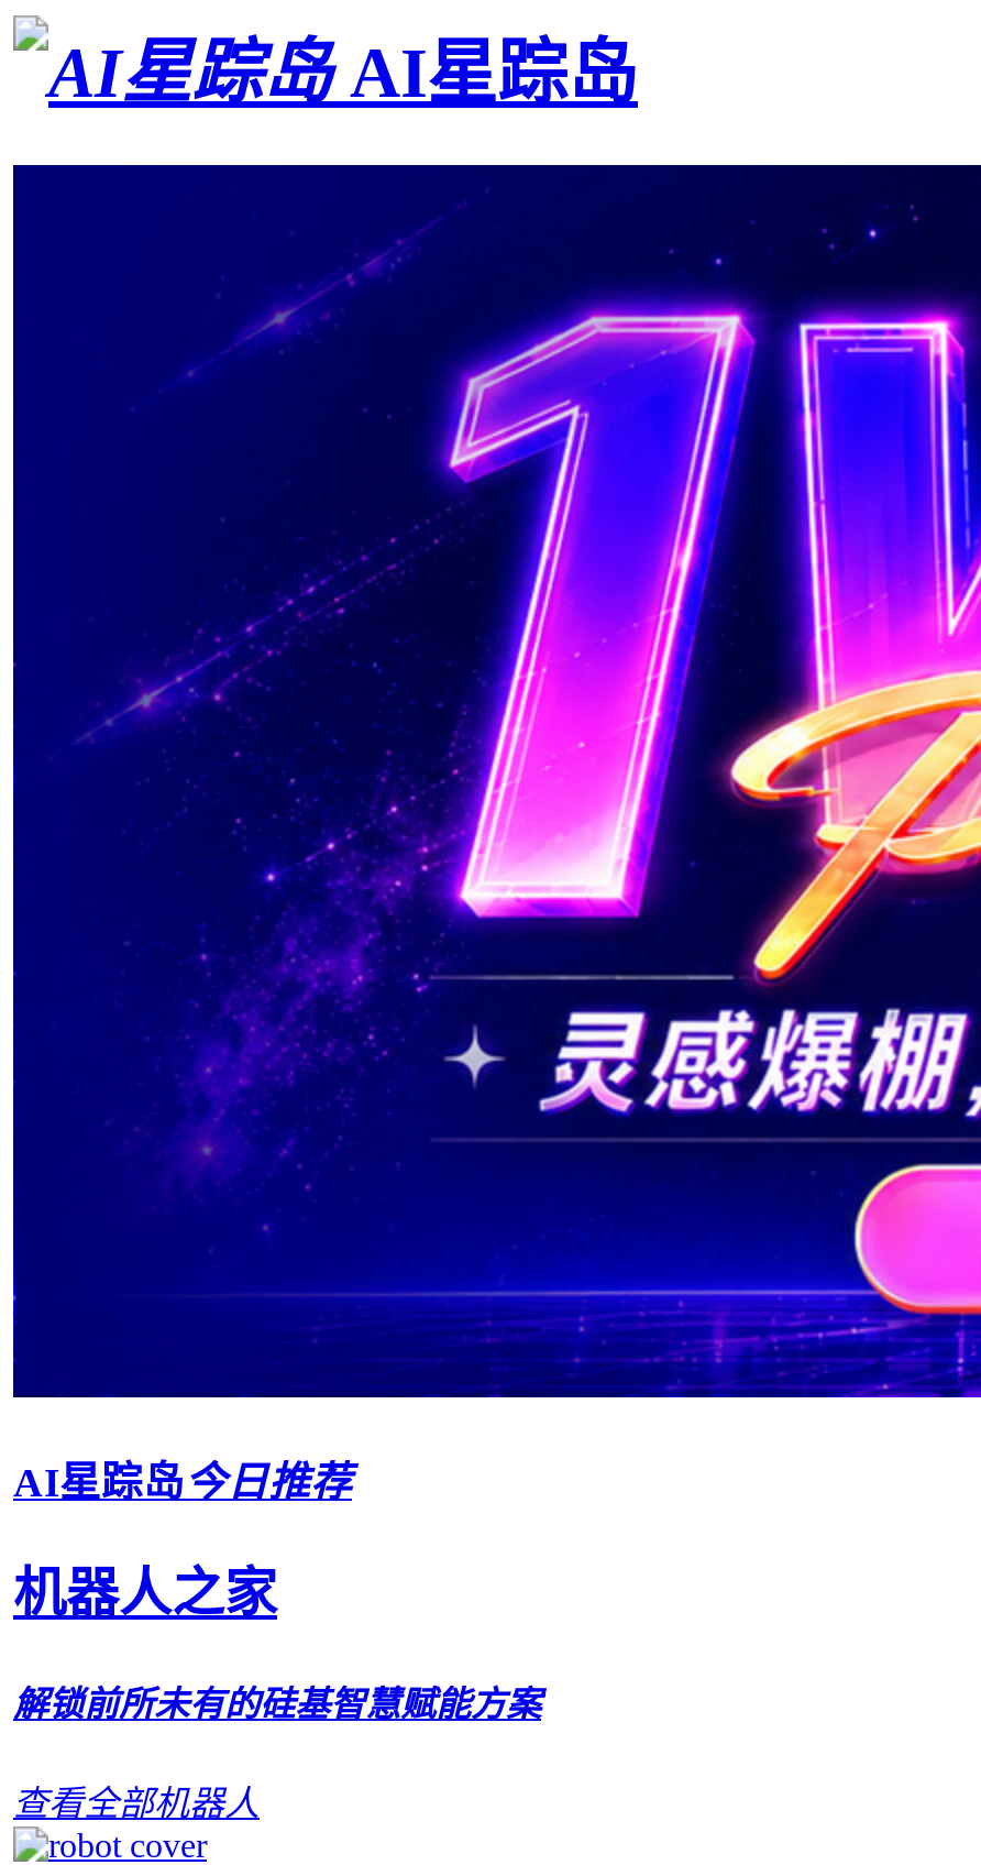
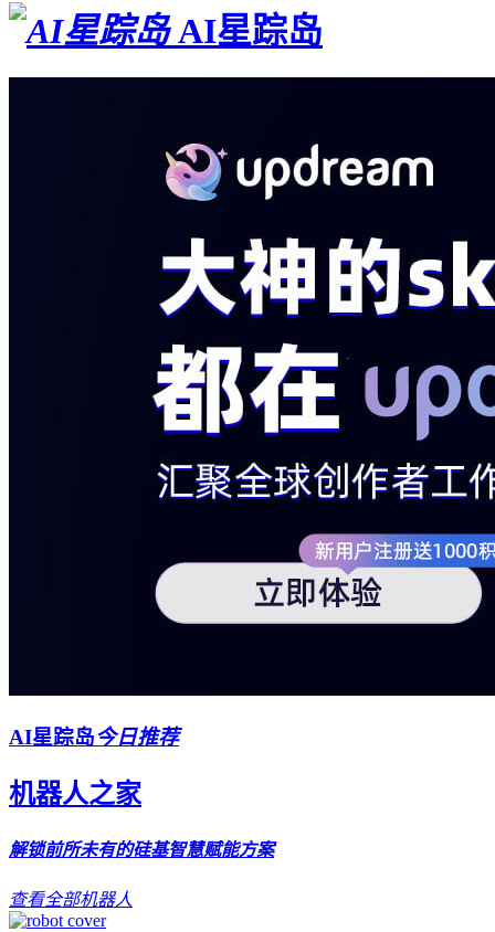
[11,165,974,1400] [image] -> [8,77,492,697] [image]

